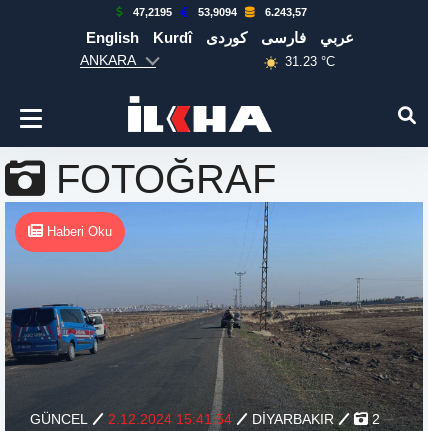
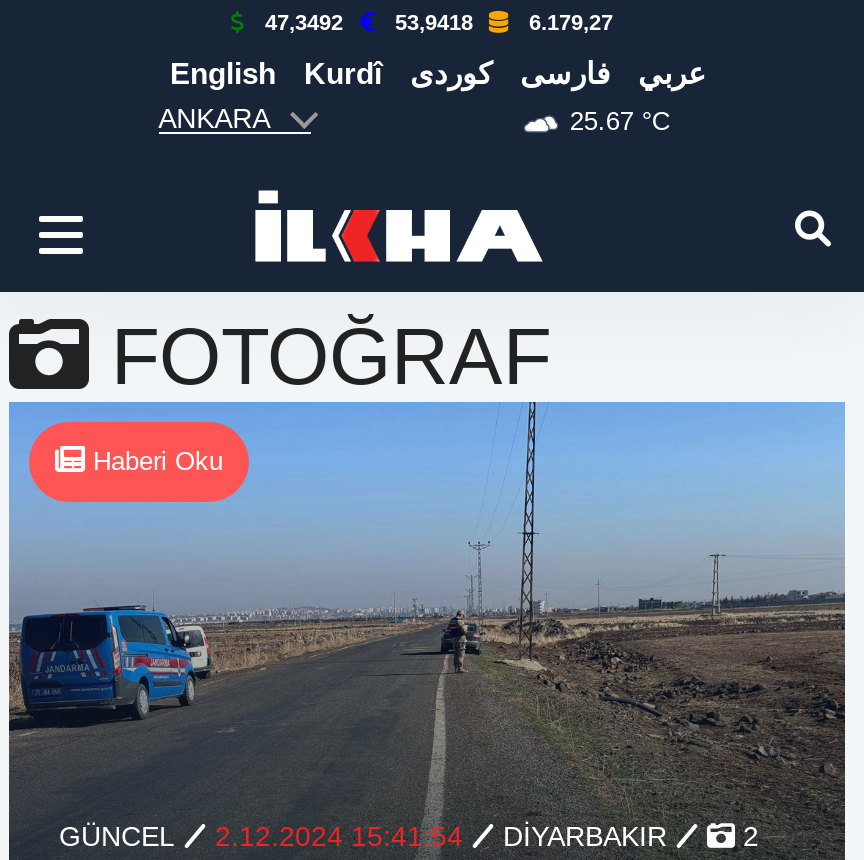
[133,6,172,18] 47,2195 -> [265,10,343,34] 47,3492
[198,6,237,18] 53,9094 -> [395,10,473,34] 53,9418
[265,6,307,18] 6.243,57 -> [529,10,613,34] 6.179,27
[285,54,335,69] 31.23 °C -> [570,107,670,137] 25.67 °C

